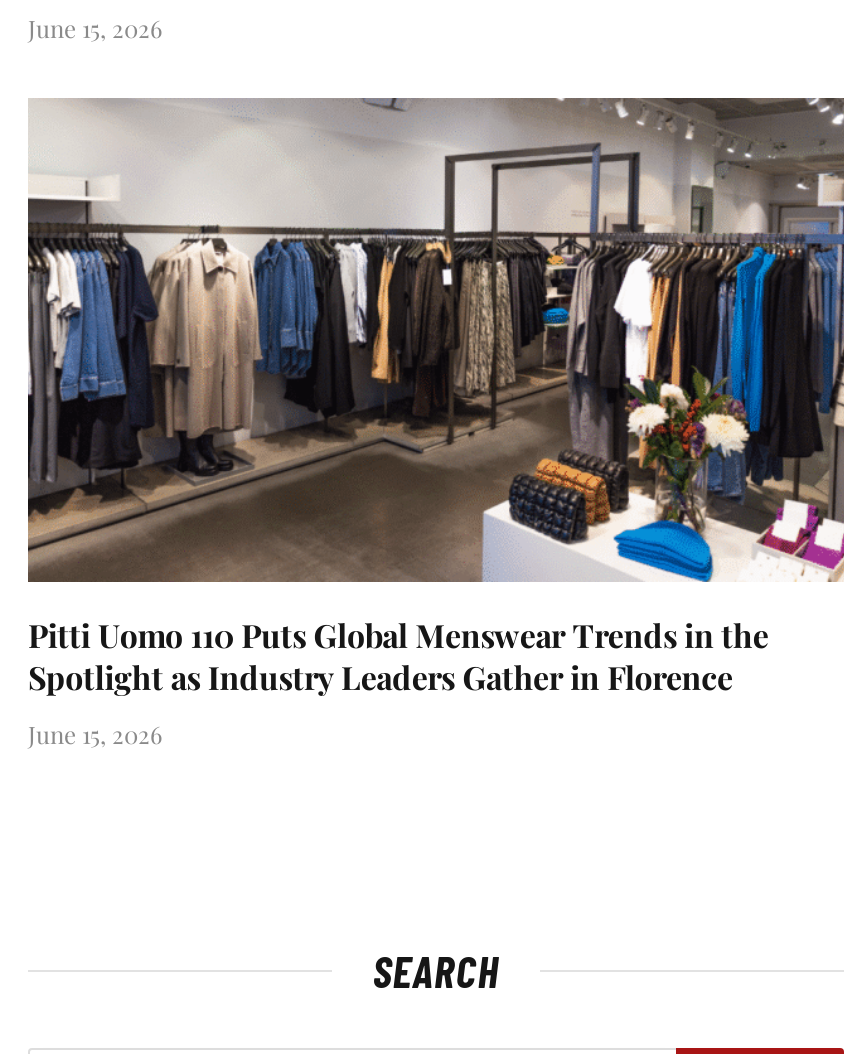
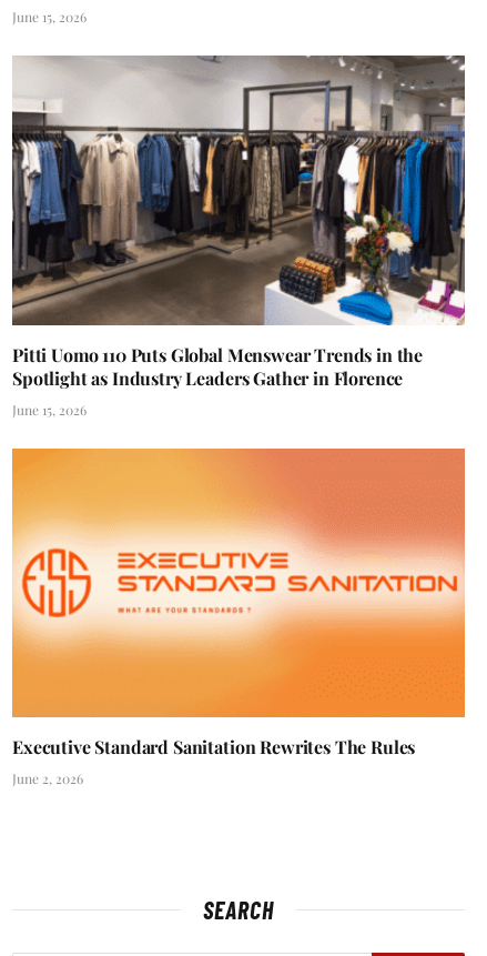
none -> [11,447,466,788] [image] | Executive Standard Sanitation Rewrites The Rules | June 2, 2026

